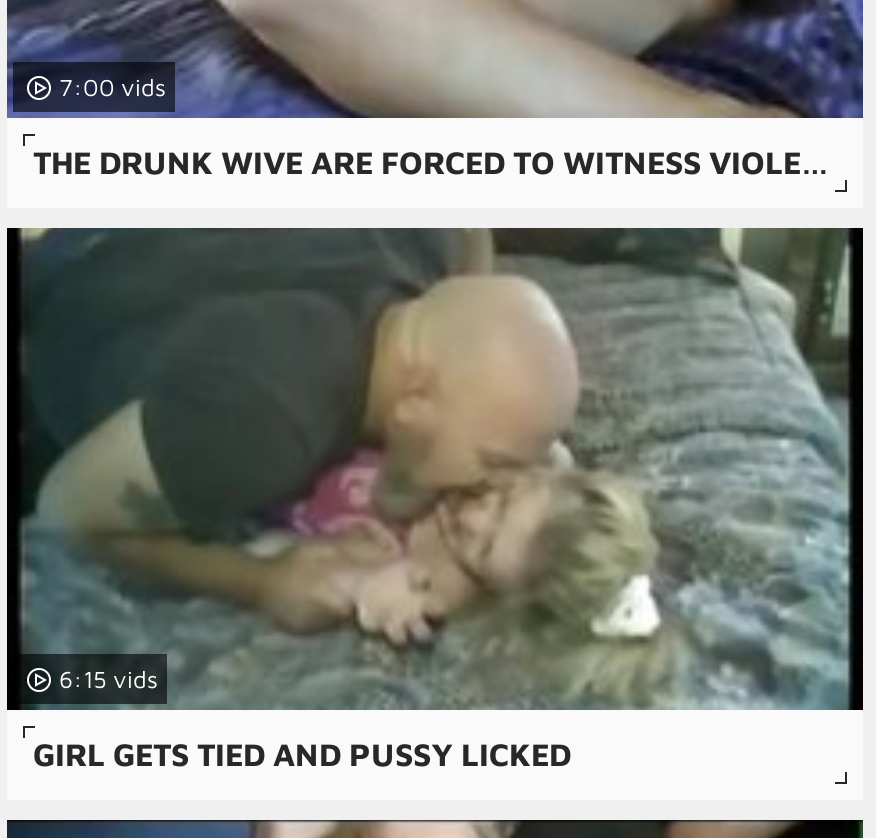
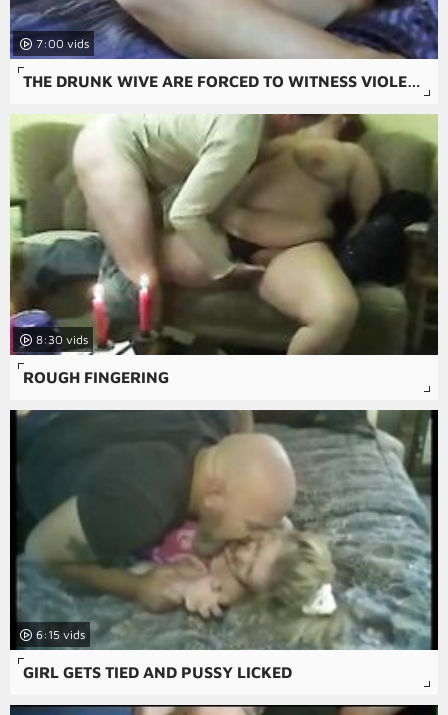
none -> [10,114,438,356] [image] | 8:30
none -> [23,367,169,385] ROUGH FINGERING

